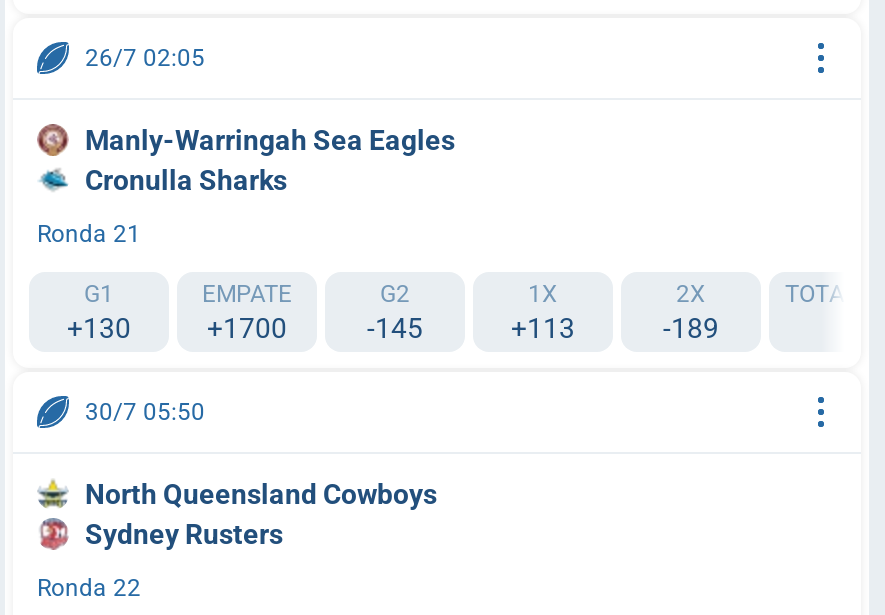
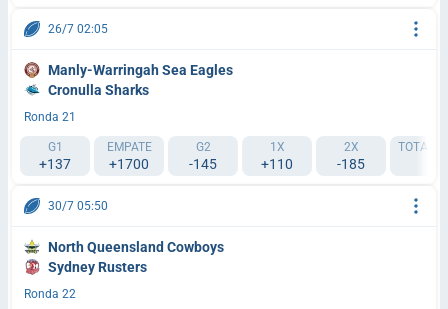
[67,311,131,343] +130 -> [39,155,71,171] +137
[511,311,575,343] +113 -> [261,155,293,171] +110
[663,311,719,343] -189 -> [337,155,365,171] -185

